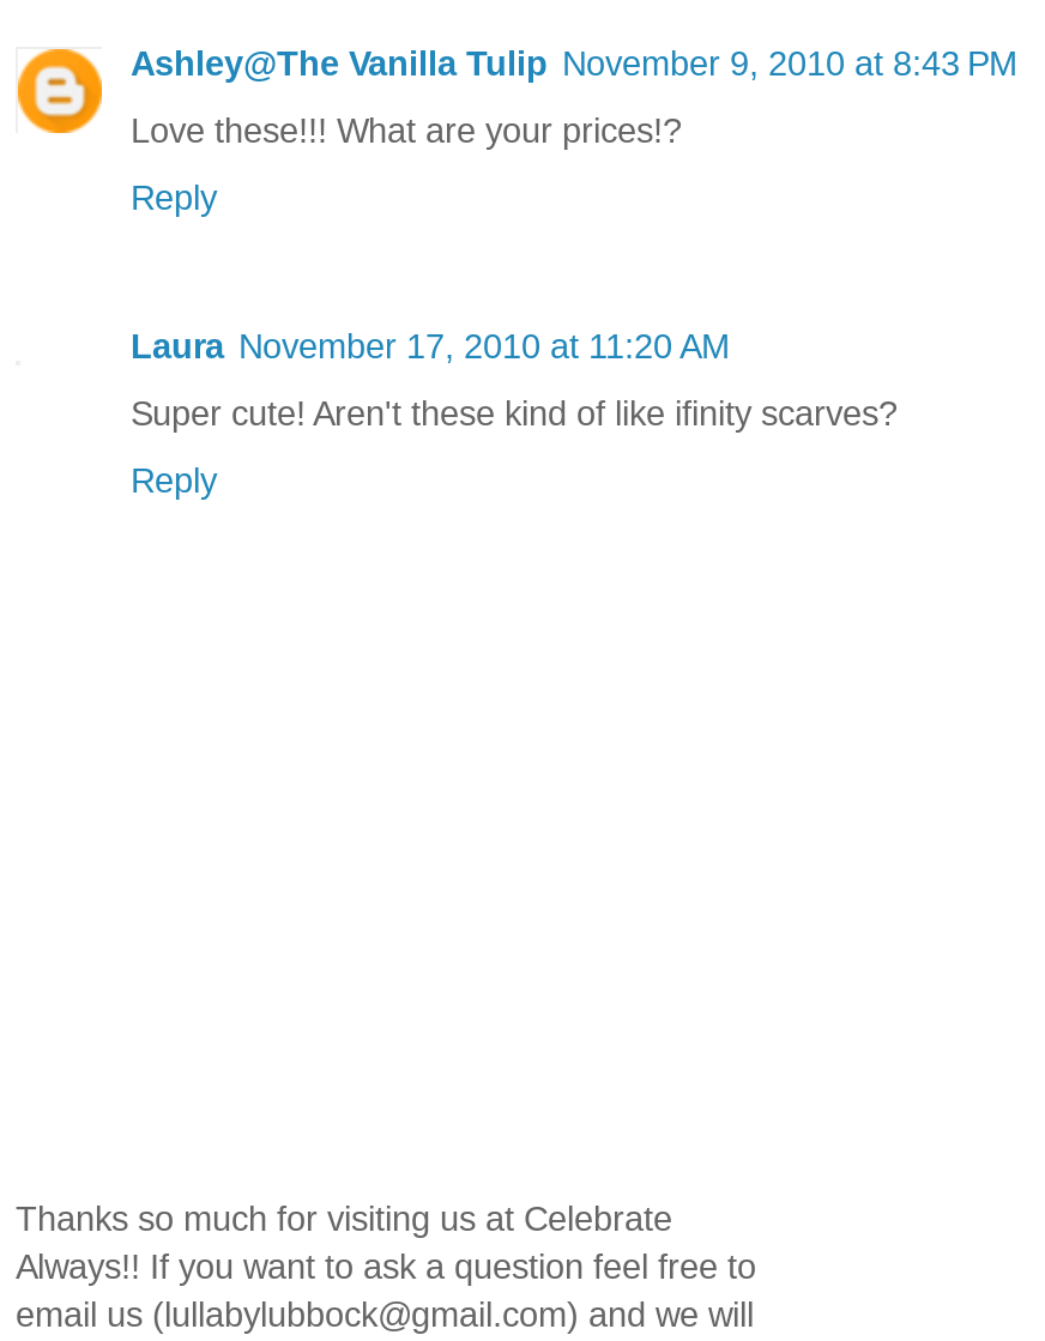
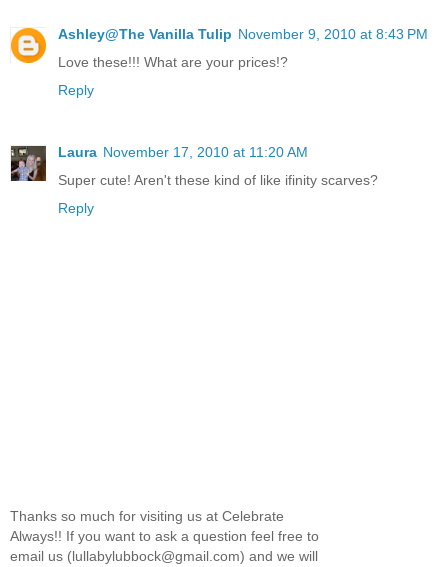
none -> [9,144,47,182] [image]

